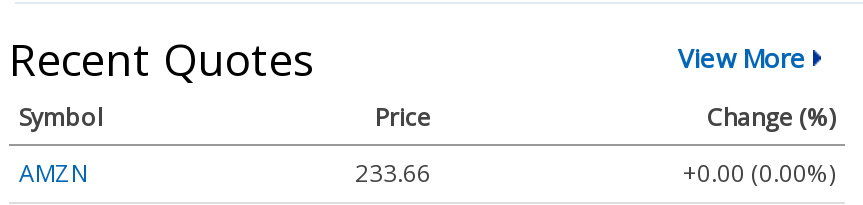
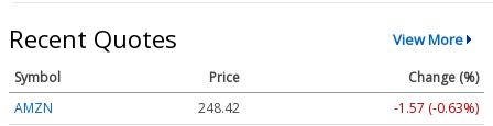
[355,156,431,190] 233.66 -> [198,99,240,118] 248.42
[683,156,835,190] +0.00 (0.00%) -> [394,99,479,118] -1.57 (-0.63%)

